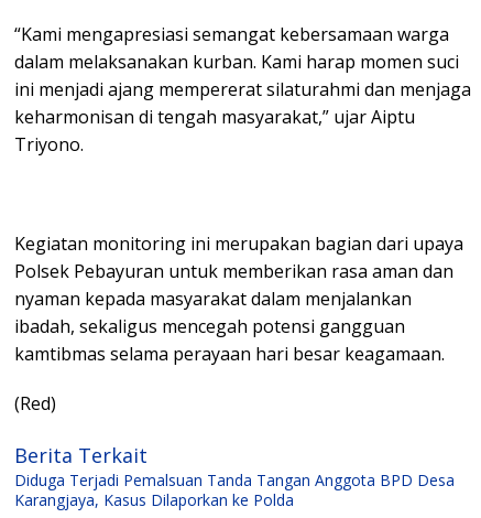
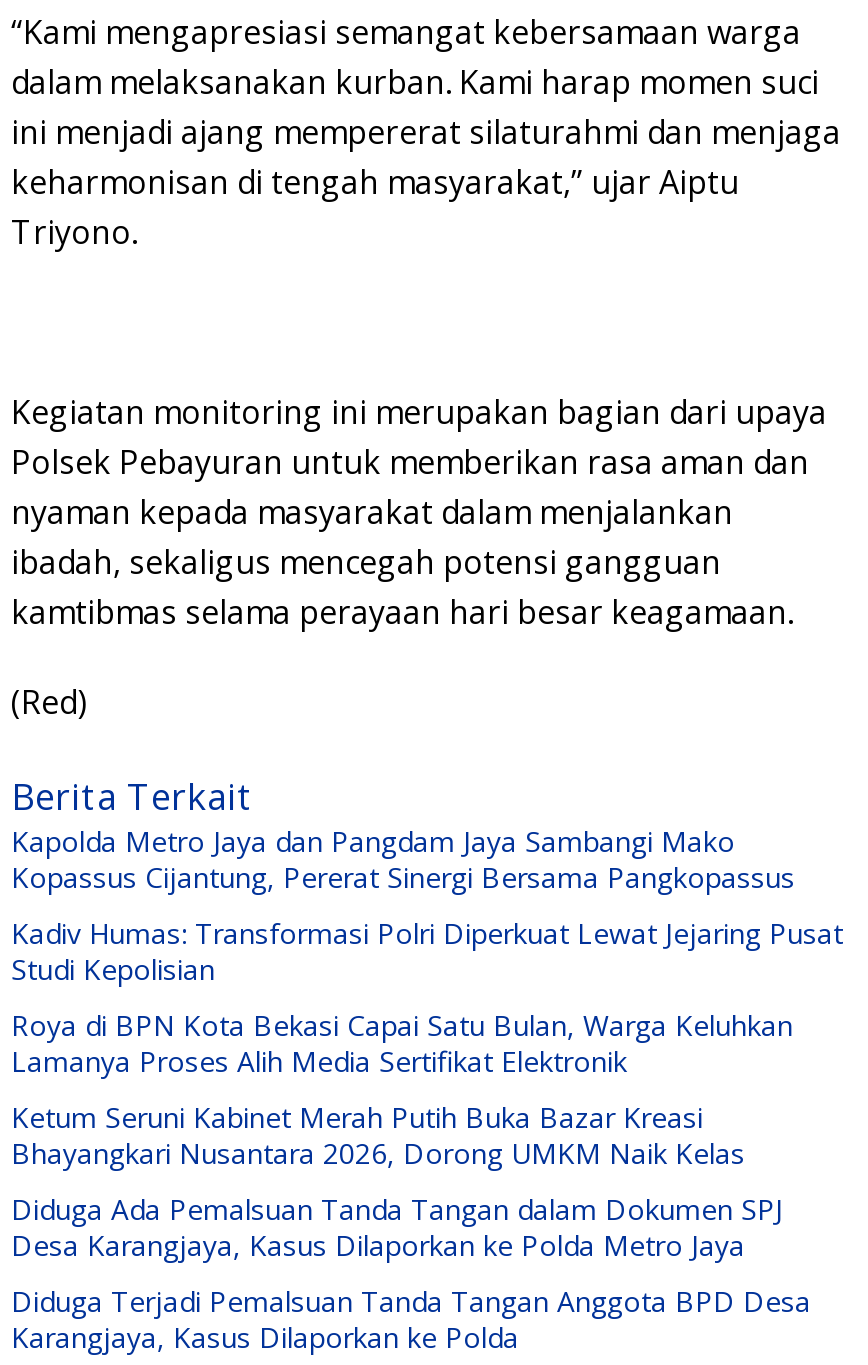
none -> [11,823,843,1265] Kapolda Metro Jaya dan Pangdam Jaya Sambangi Mako | Kopassus Cijantung, Pererat Sinergi Bersama Pangkopassus | Kadiv Humas: Transformasi Polri Diperkuat Lewat Jejaring Pusat | Studi Kepolisian | Roya di BPN Kota Bekasi Capai Satu Bulan, Warga Keluhkan | Lamanya Proses Alih Media Sertifikat Elektronik | Ketum Seruni Kabinet Merah Putih Buka Bazar Kreasi | Bhayangkari Nusantara 2026, Dorong UMKM Naik Kelas | Diduga Ada Pemalsuan Tanda Tangan dalam Dokumen SPJ | Desa Karangjaya, Kasus Dilaporkan ke Polda Metro Jaya

